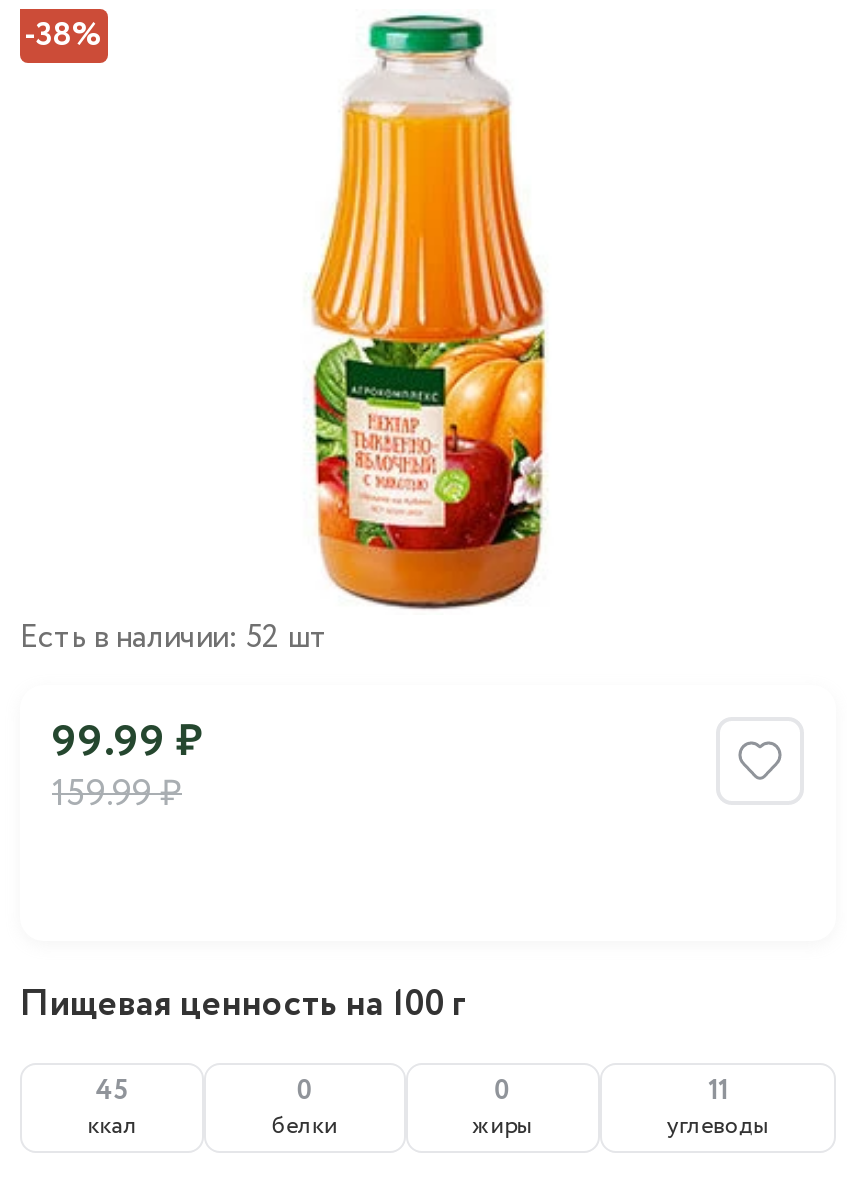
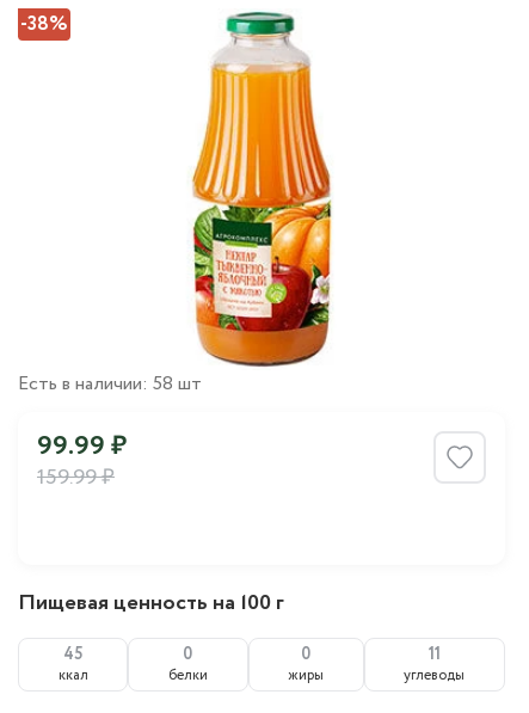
[20,616,328,662] Есть в наличии: 52 шт -> [18,371,202,398] Есть в наличии: 58 шт

